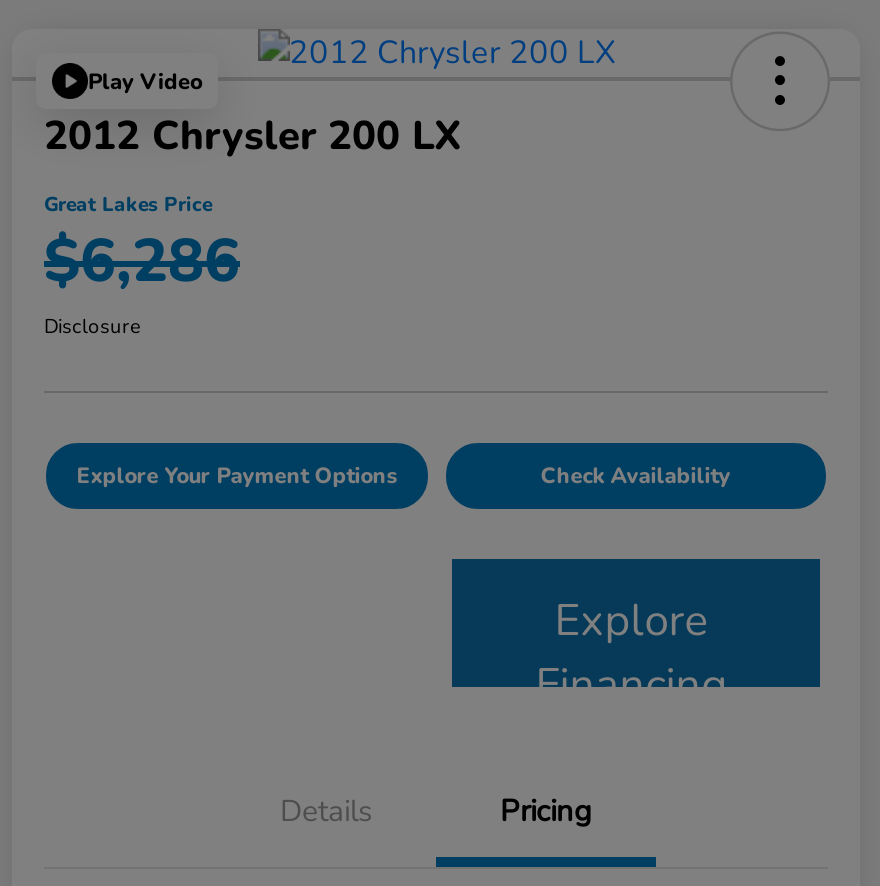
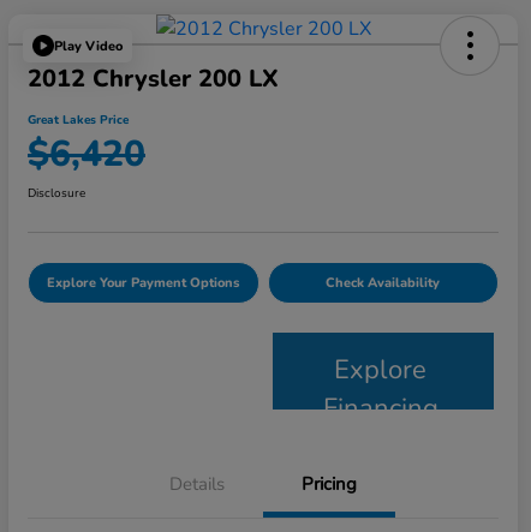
[44,221,240,303] $6,286 -> [28,130,145,179] $6,420

